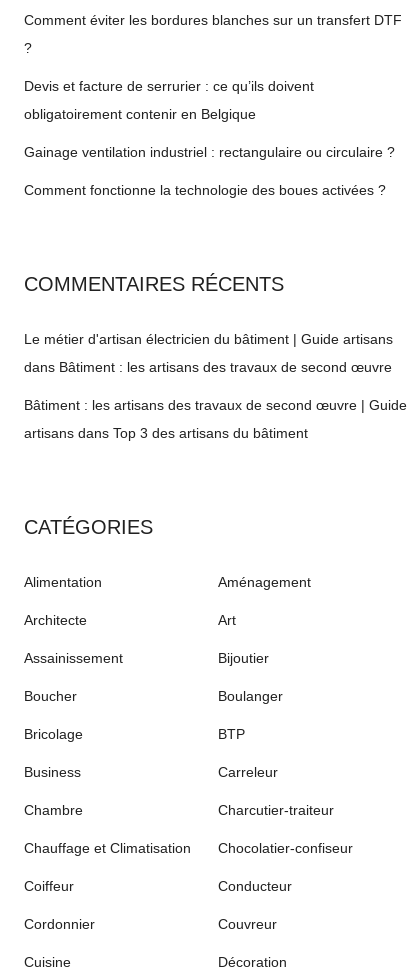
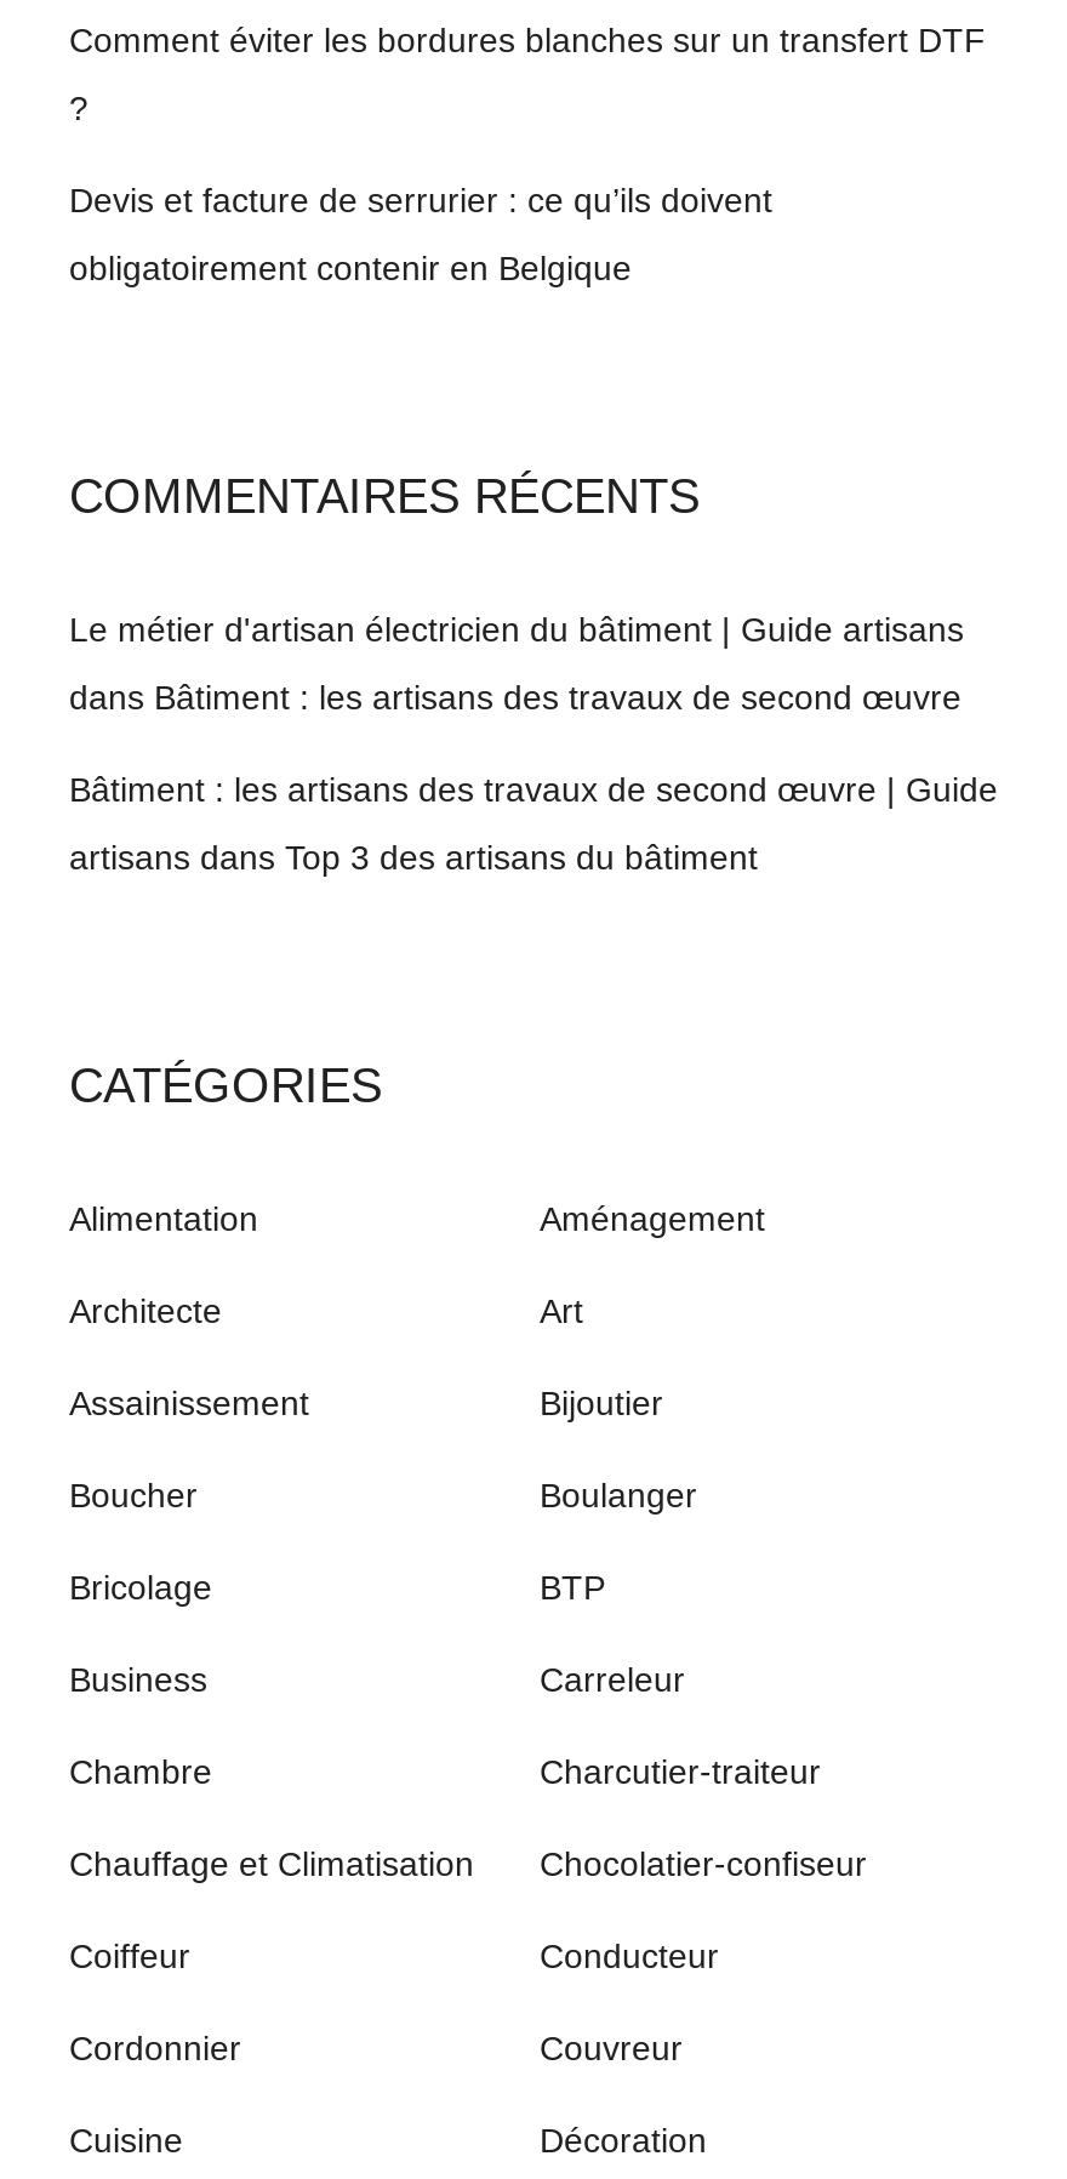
[24,144,395,198] Gainage ventilation industriel : rectangulaire ou circulaire ? | Comment fonctionne la technologie des boues activées ? -> none

